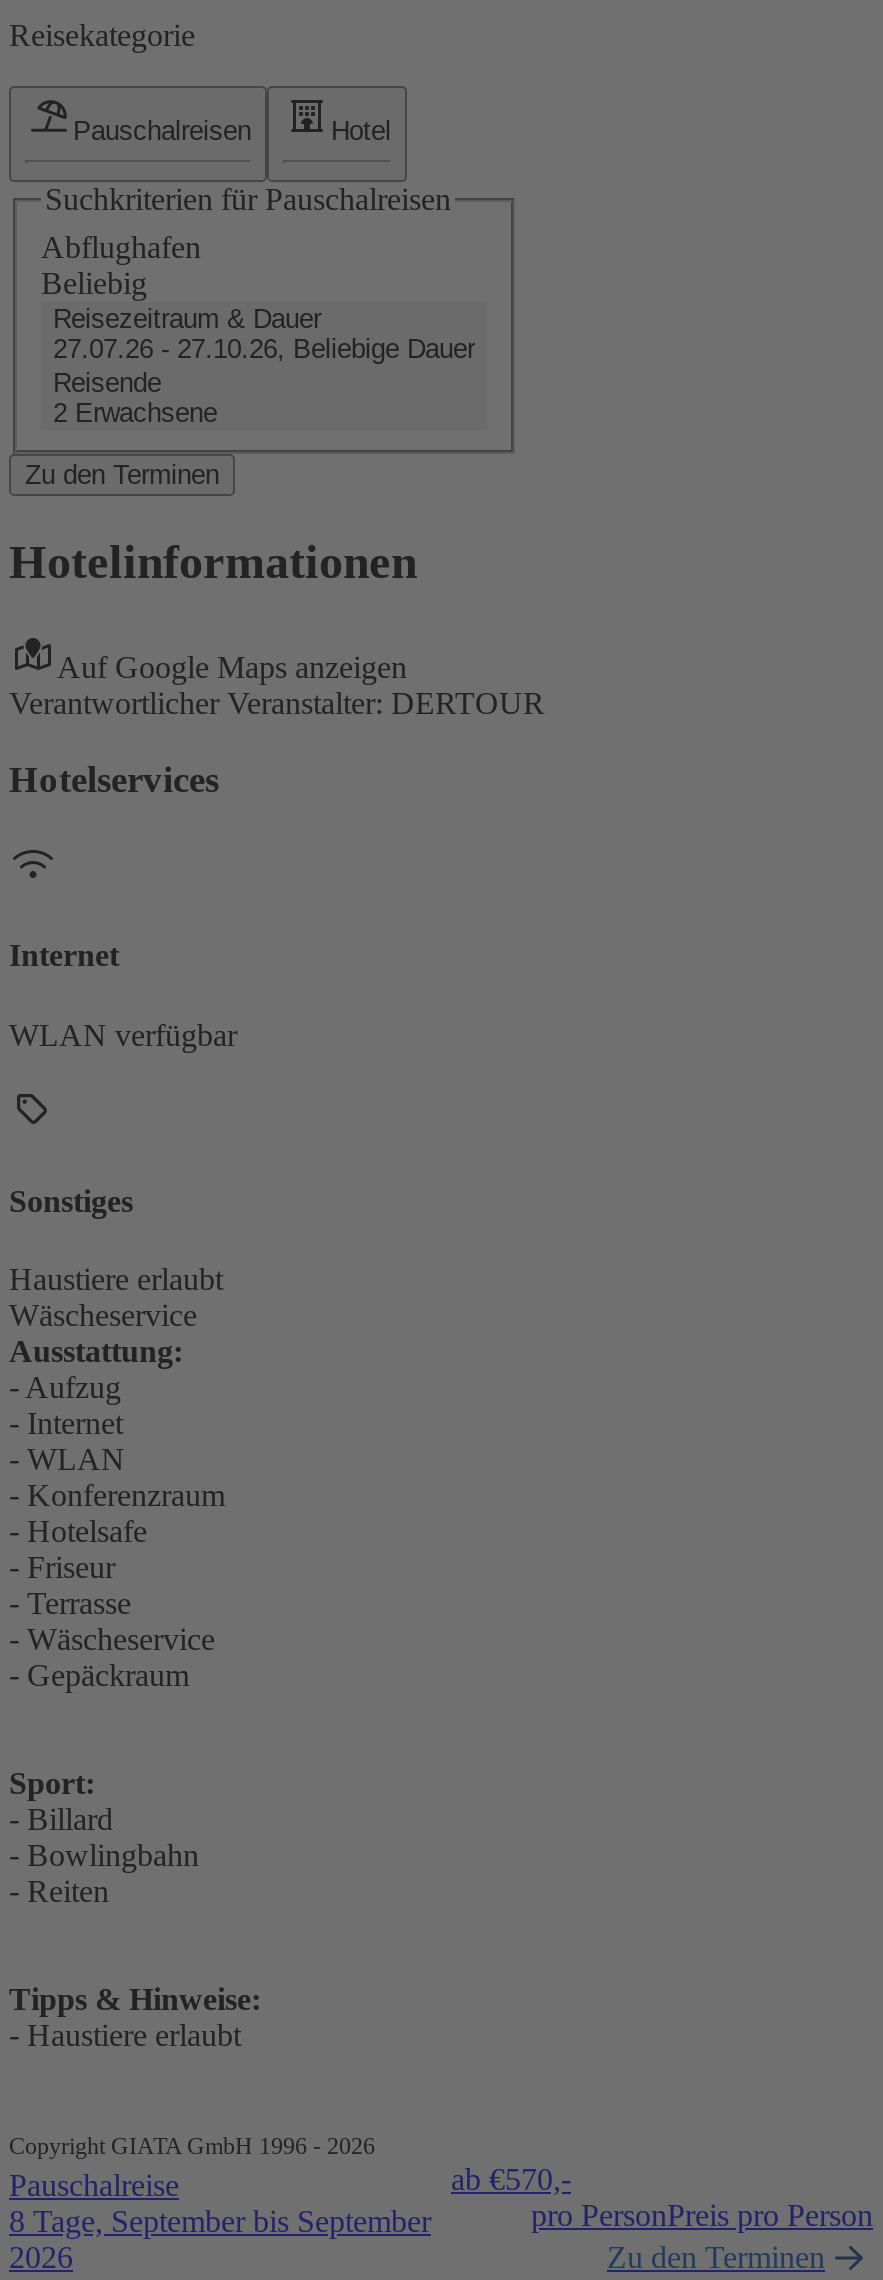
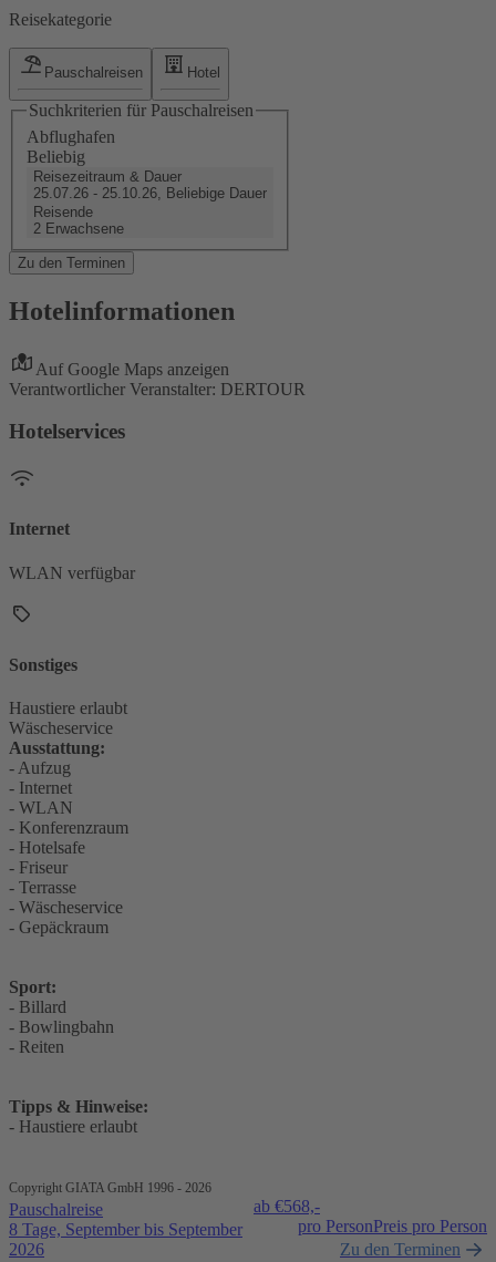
[53,334,475,364] 27.07.26 - 27.10.26, Beliebige Dauer -> [33,185,267,201] 25.07.26 - 25.10.26, Beliebige Dauer
[451,2162,571,2196] ab €570,- -> [254,1197,320,1216] ab €568,-

